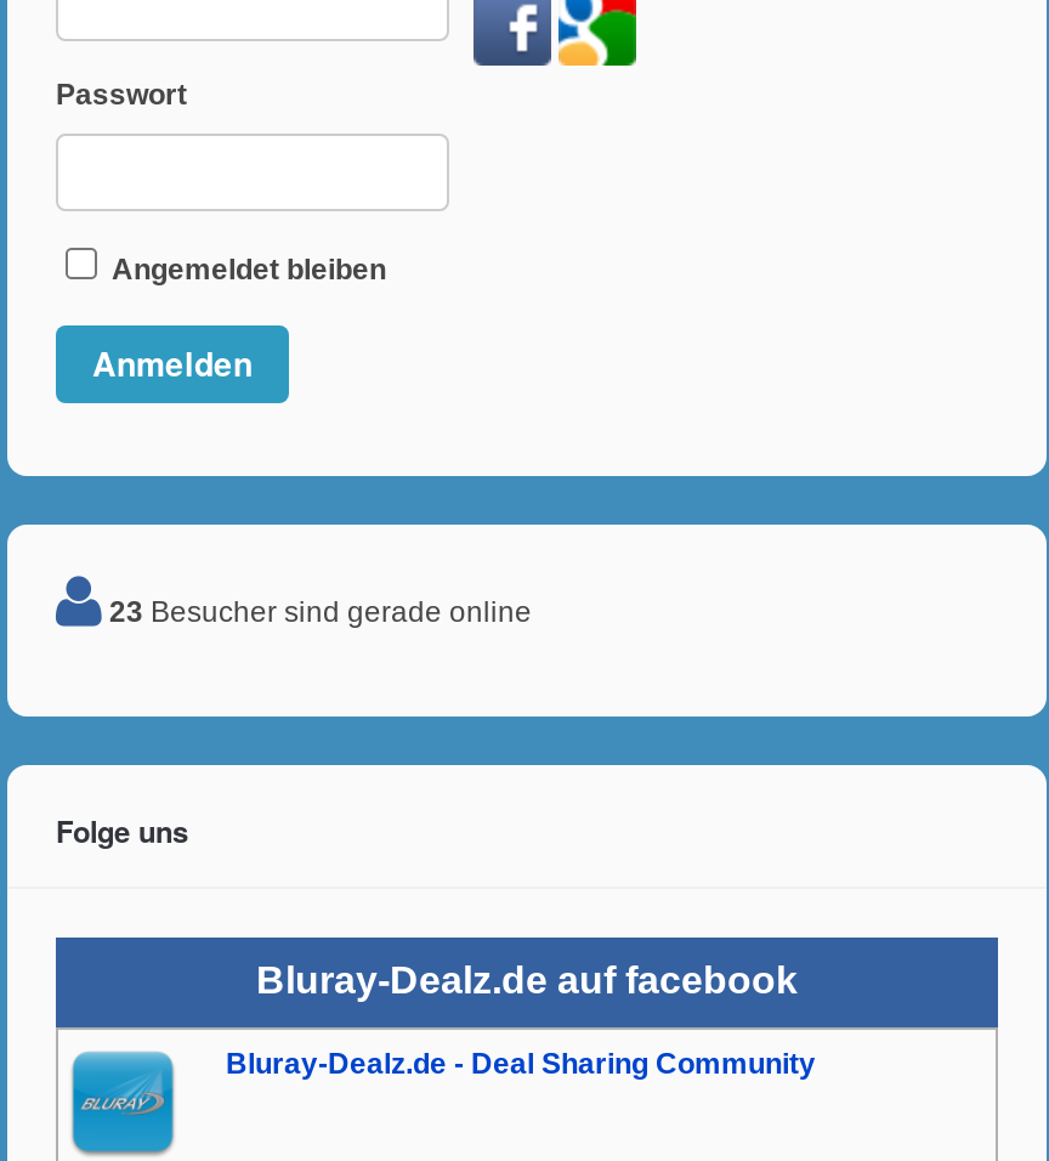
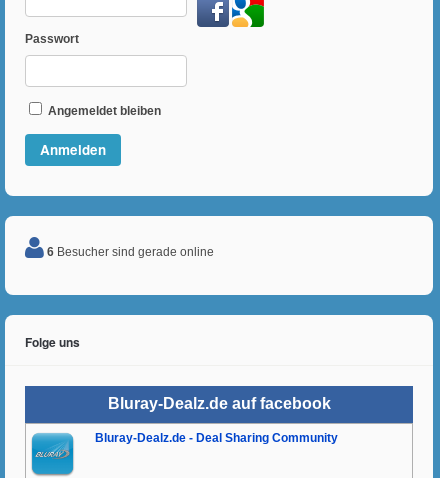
[109,595,532,629] 23 Besucher sind gerade online -> [47,245,214,259] 6 Besucher sind gerade online

